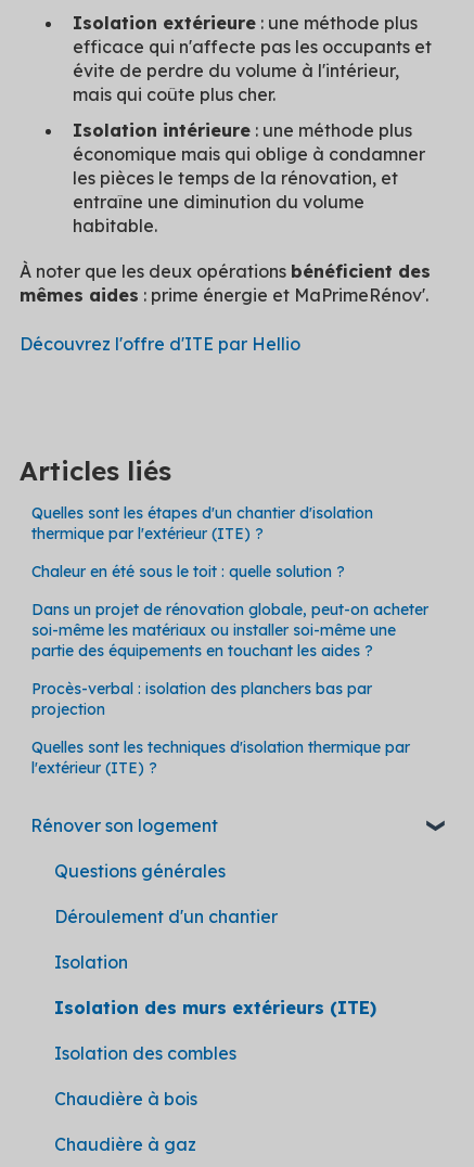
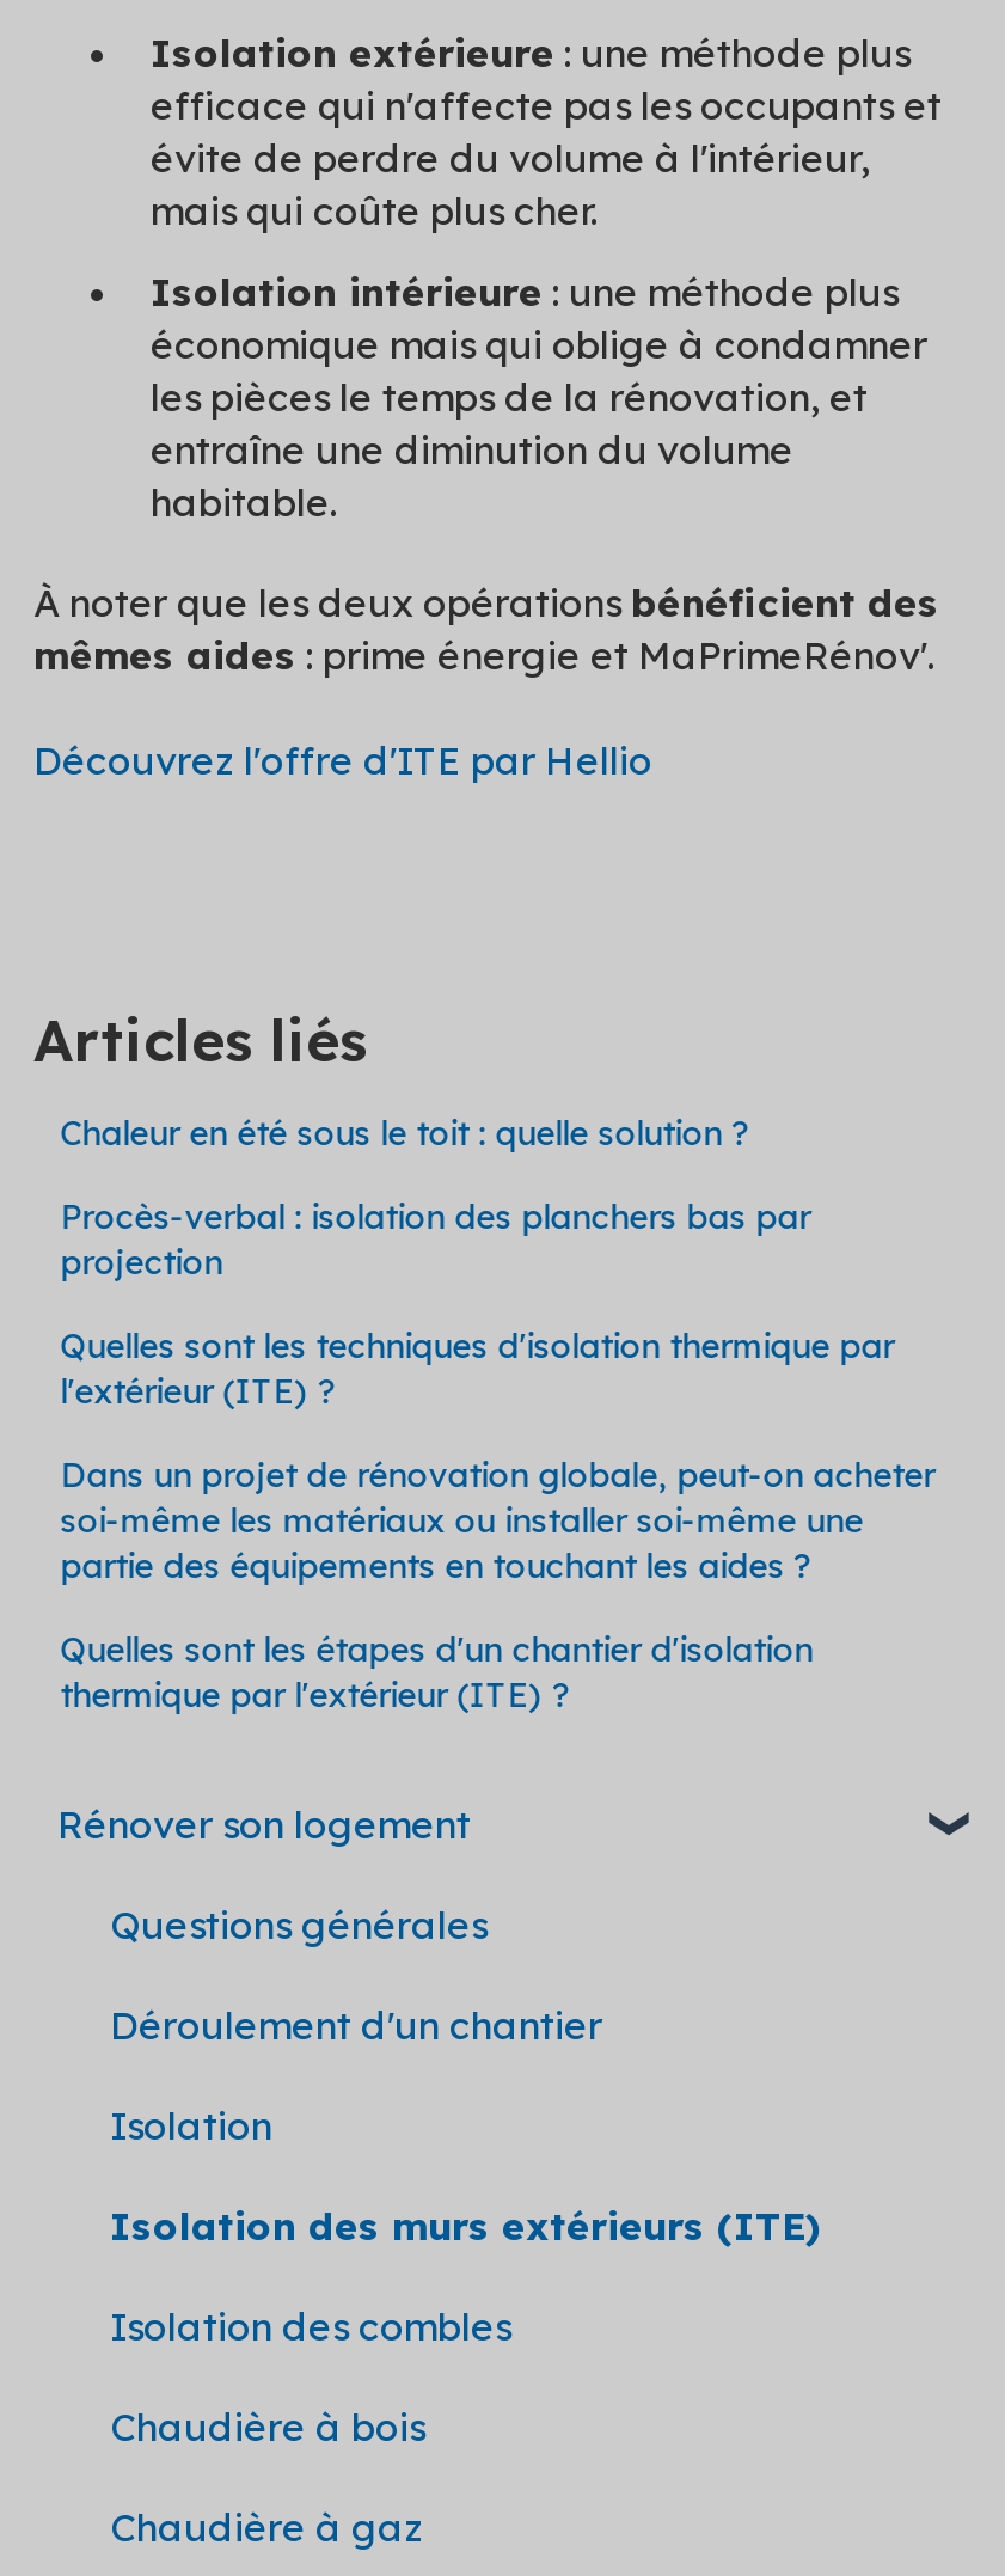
moved [32,503,373,543] -> [60,1629,813,1718]: Quelles sont les étapes d'un chantier d'isolation | thermique par l'extérieur (ITE) ?
moved [32,562,345,581] -> [60,1113,751,1156]: Chaleur en été sous le toit : quelle solution ?
moved [32,600,429,661] -> [60,1455,935,1589]: Dans un projet de rénovation globale, peut-on acheter | soi-même les matériaux ou installer soi-même une | partie des équipements en touchant les aides ?
moved [32,679,410,778] -> [60,1197,894,1414]: Procès-verbal : isolation des planchers bas par | projection | Quelles sont les techniques d'isolation thermique par | l'extérieur (ITE) ?

